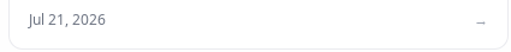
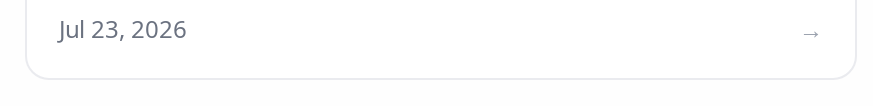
[29,9,106,30] Jul 21, 2026 -> [59,12,187,46] Jul 23, 2026

